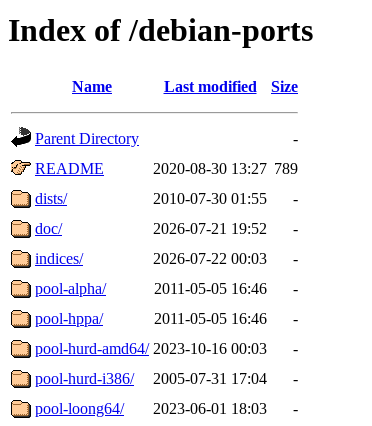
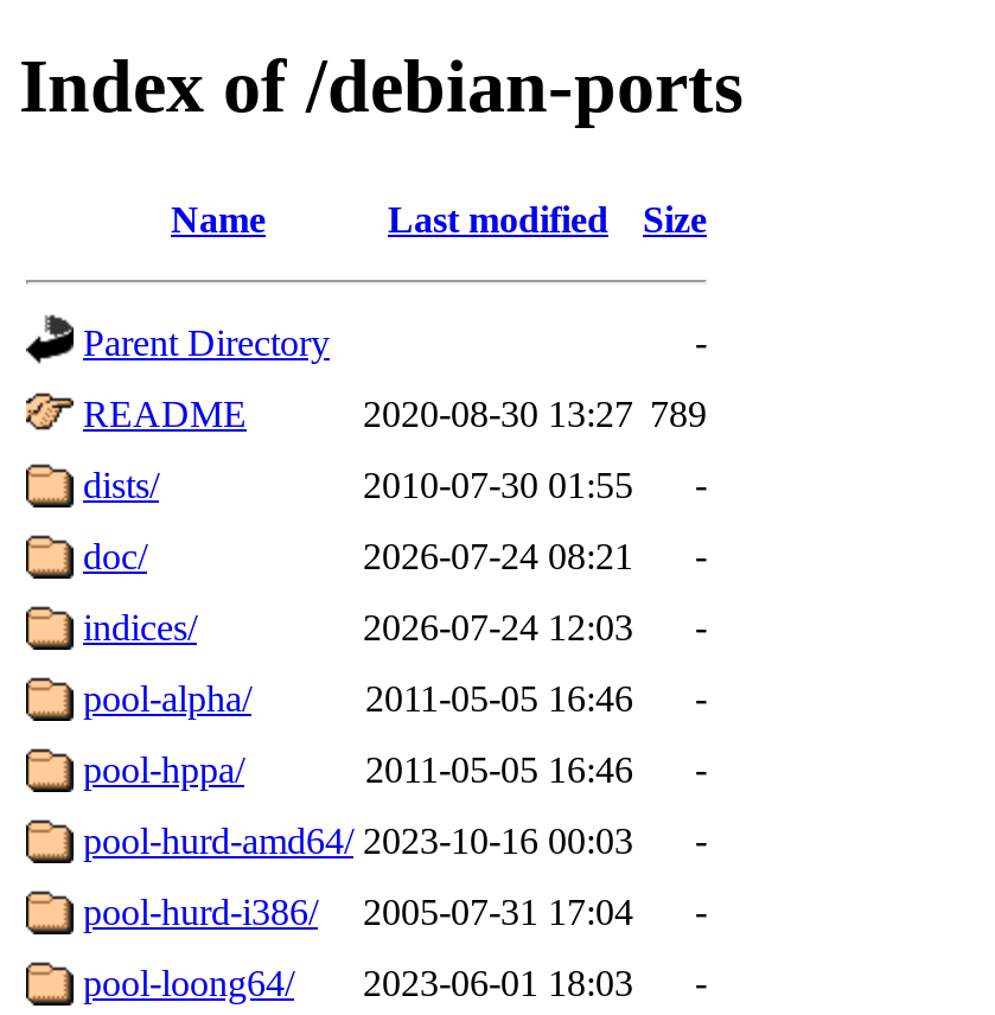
[153,220,267,237] 2026-07-21 19:52 -> [363,536,633,576] 2026-07-24 08:21
[153,250,267,267] 2026-07-22 00:03 -> [363,607,633,647] 2026-07-24 12:03

